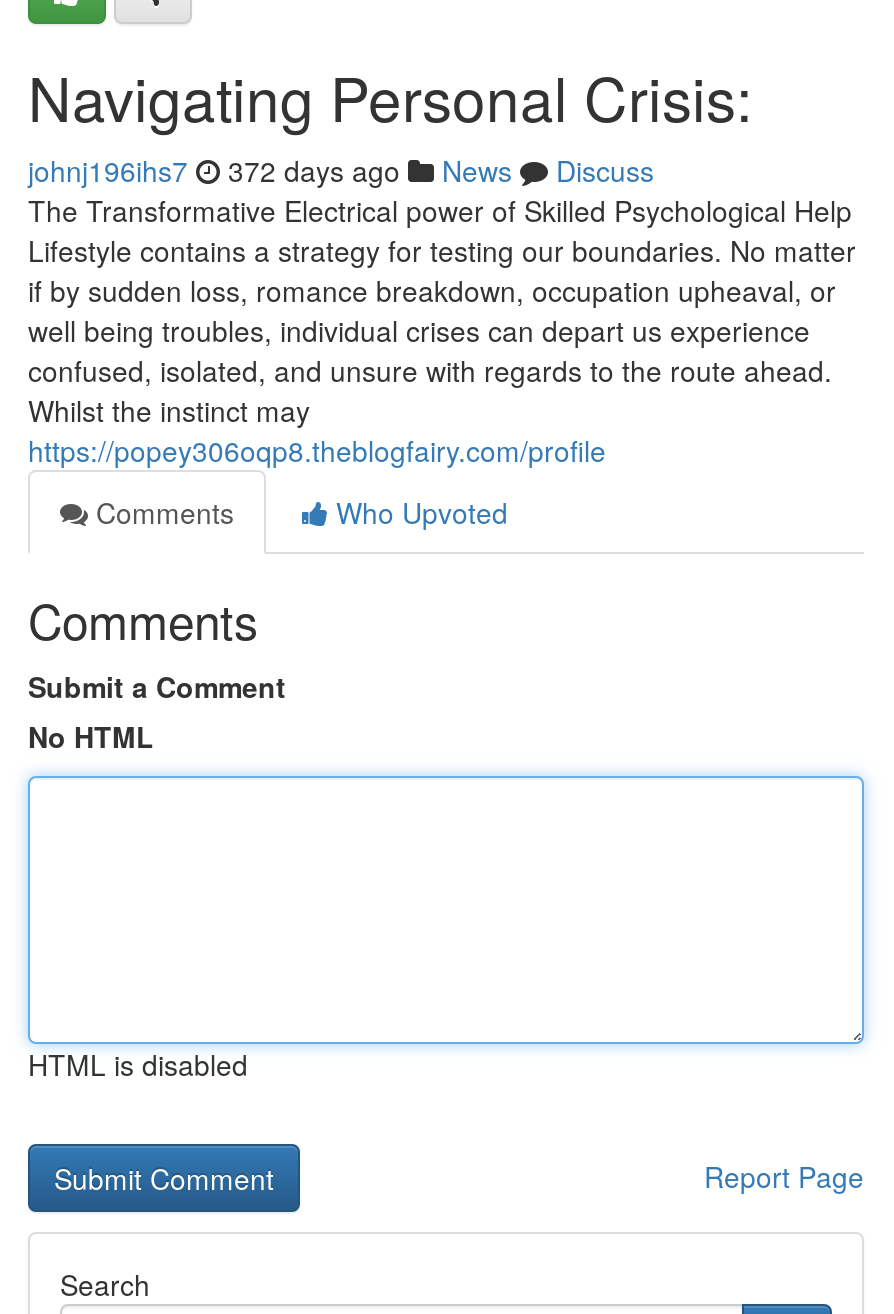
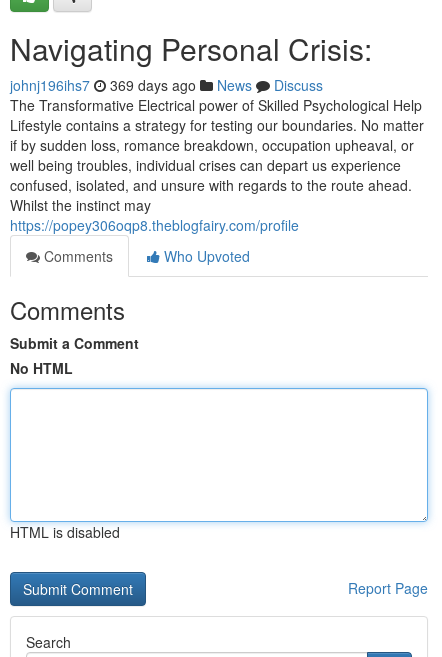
[28,150,654,190] johnj196ihs7 372 days ago News Discuss -> [10,75,323,95] johnj196ihs7 369 days ago News Discuss

